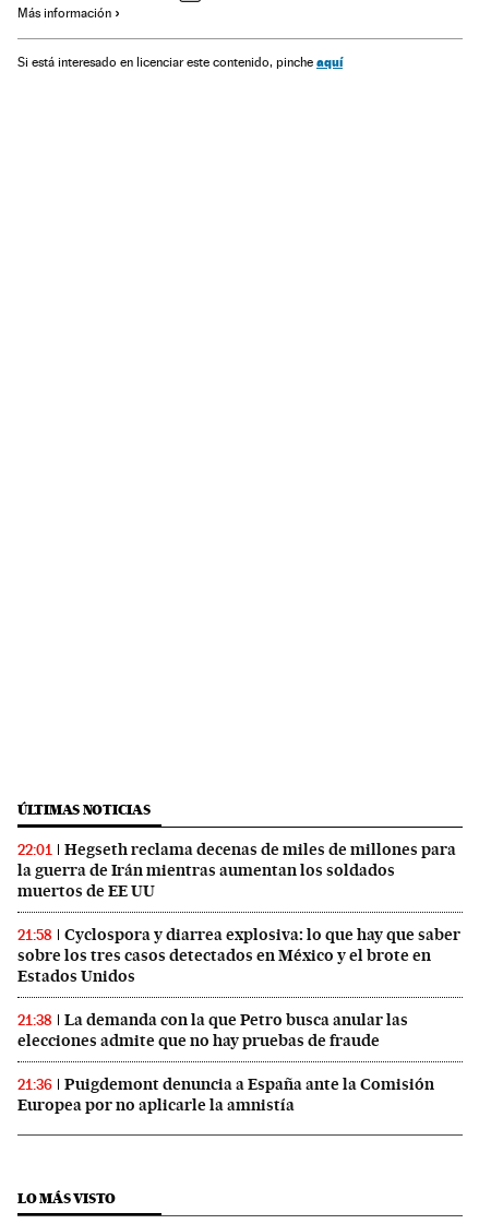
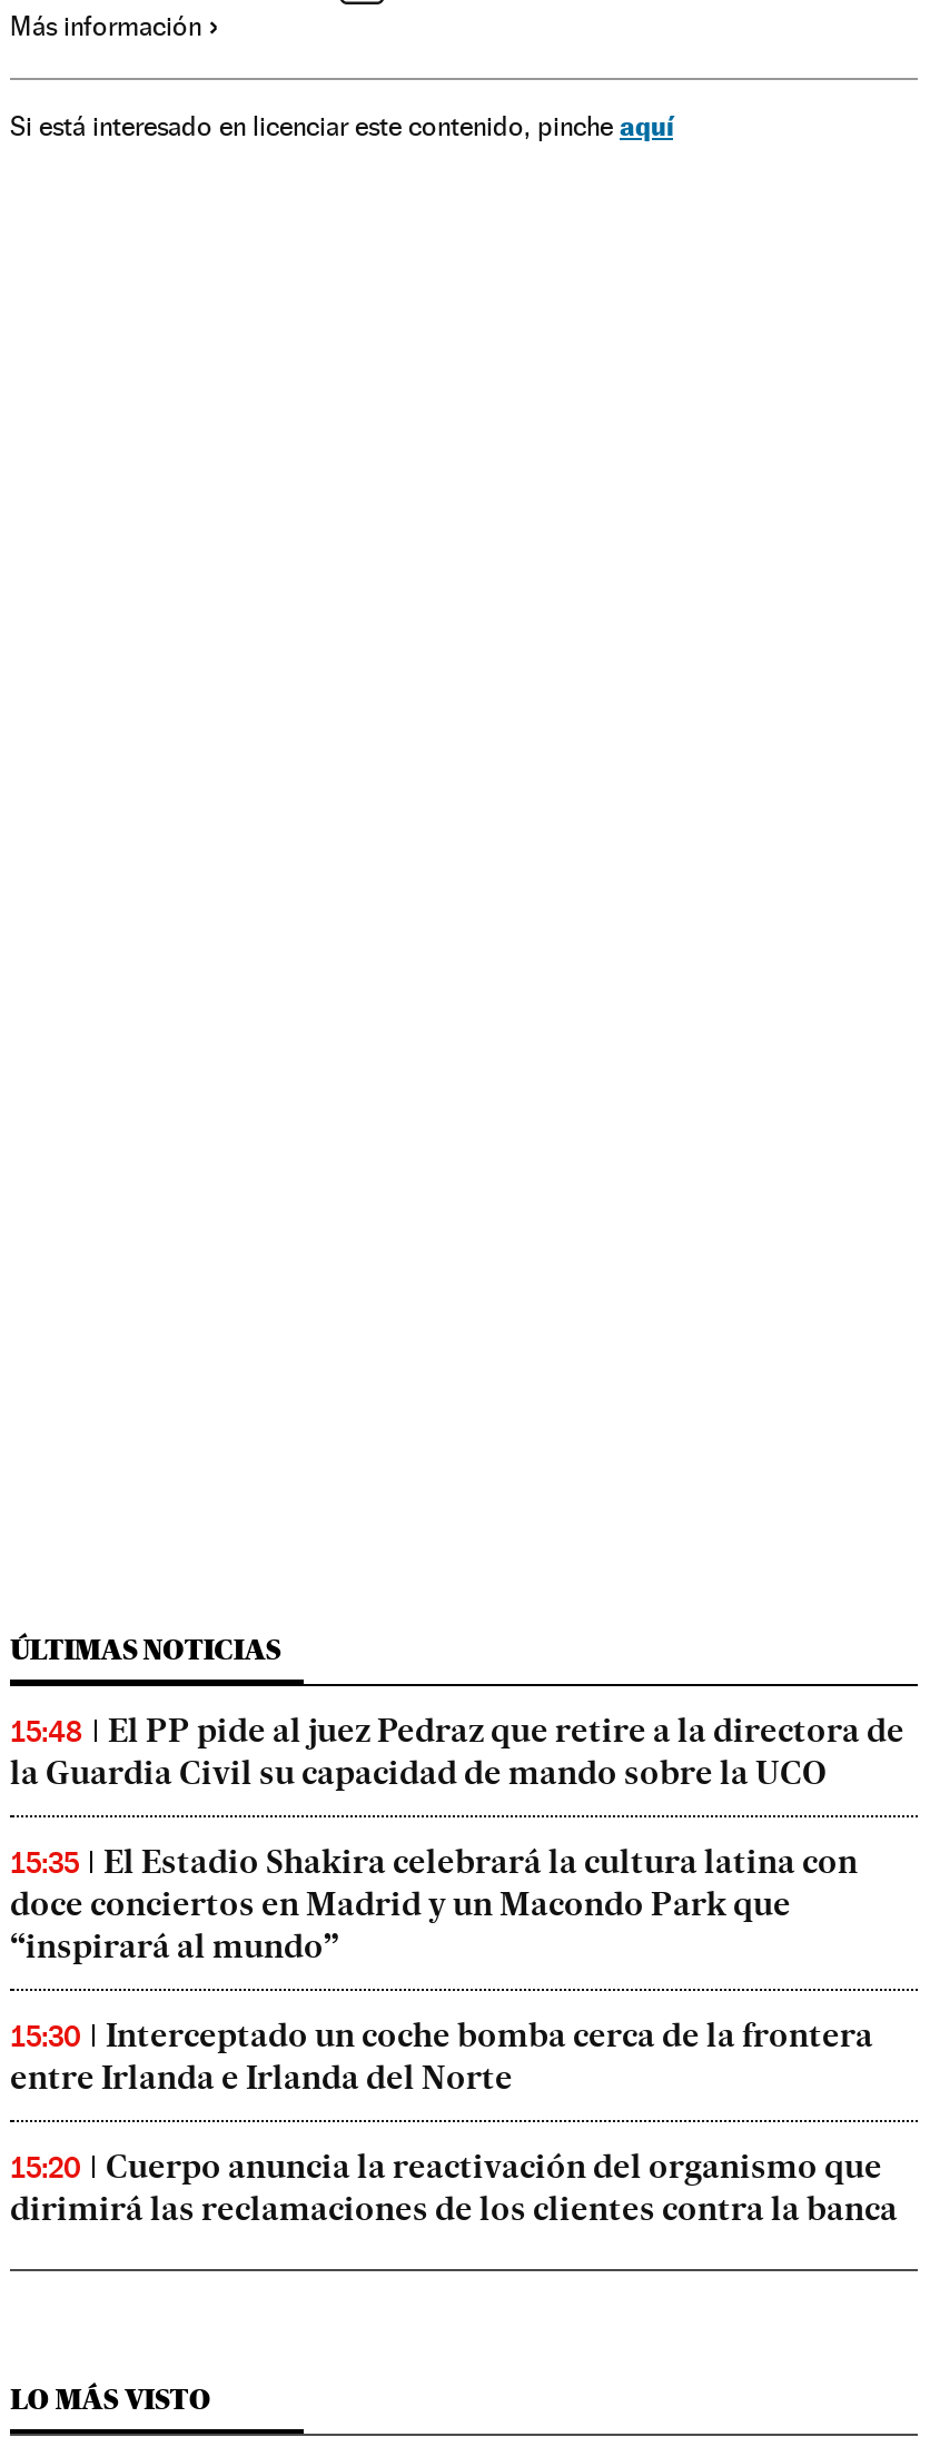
[17,840,456,901] 22:01 | Hegseth reclama decenas de miles de millones para | la guerra de Irán mientras aumentan los soldados | muertos de EE UU -> [10,1711,904,1793] 15:48 | El PP pide al juez Pedraz que retire a la directora de | la Guardia Civil su capacidad de mando sobre la UCO
[17,925,460,986] 21:58 | Cyclospora y diarrea explosiva: lo que hay que saber | sobre los tres casos detectados en México y el brote en | Estados Unidos -> [10,1842,858,1966] 15:35 | El Estadio Shakira celebrará la cultura latina con | doce conciertos en Madrid y un Macondo Park que | “inspirará al mundo”
[17,1010,408,1050] 21:38 | La demanda con la que Petro busca anular las | elecciones admite que no hay pruebas de fraude -> [10,2015,873,2098] 15:30 | Interceptado un coche bomba cerca de la frontera | entre Irlanda e Irlanda del Norte
[17,1074,434,1115] 21:36 | Puigdemont denuncia a España ante la Comisión | Europea por no aplicarle la amnistía -> [10,2147,898,2229] 15:20 | Cuerpo anuncia la reactivación del organismo que | dirimirá las reclamaciones de los clientes contra la banca

